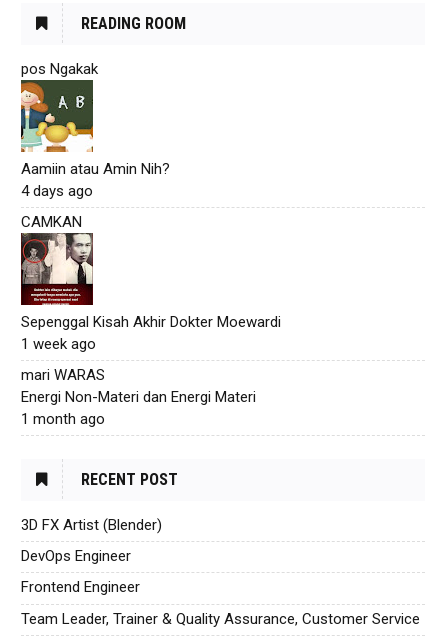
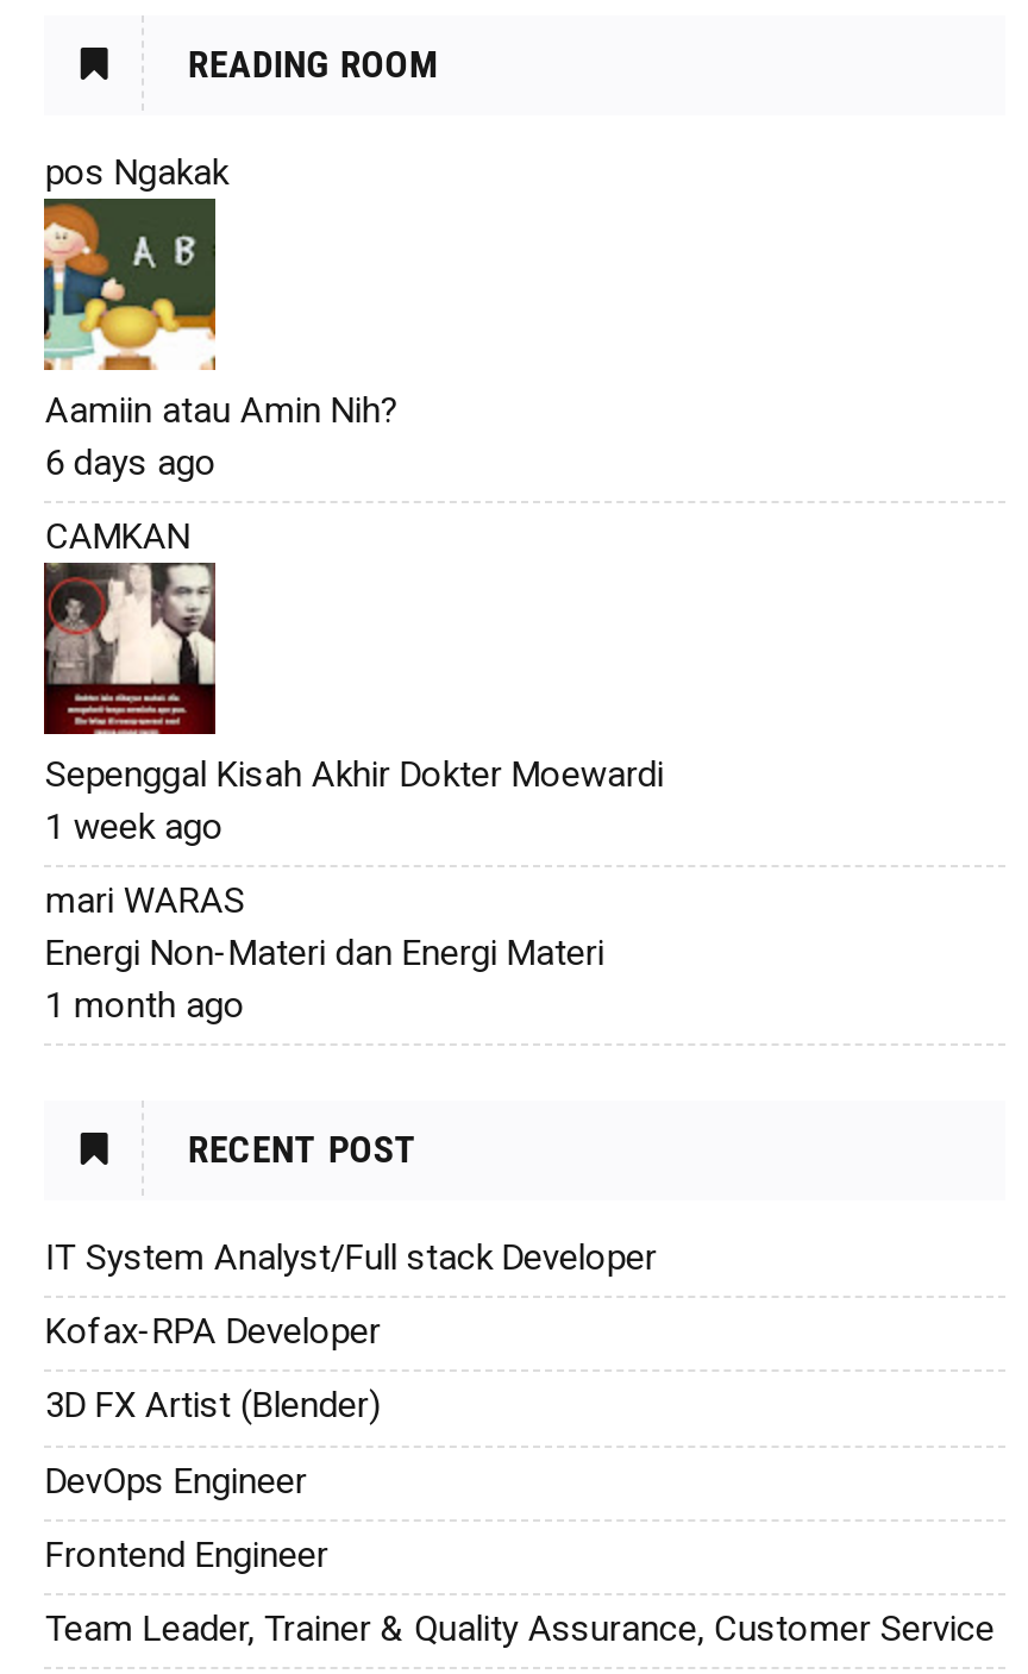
[21,181,93,199] 4 days ago -> [45,440,216,483] 6 days ago
none -> [45,1236,657,1353] IT System Analyst/Full stack Developer | Kofax-RPA Developer

